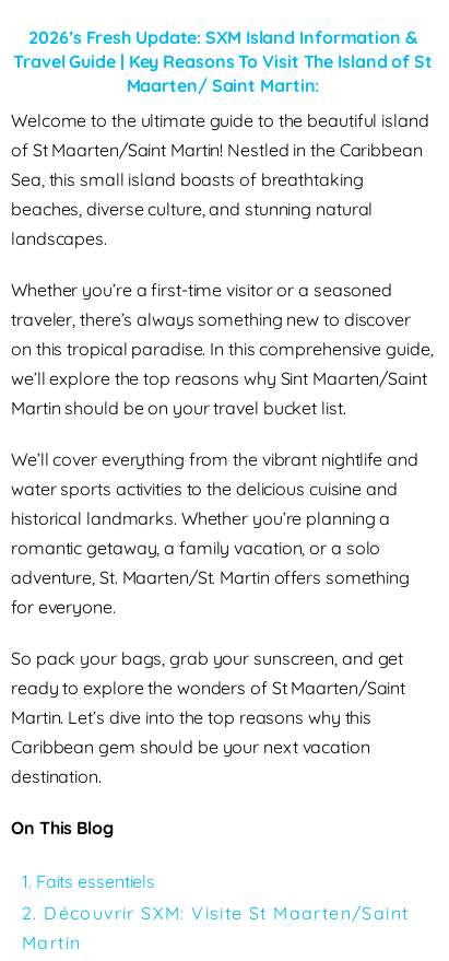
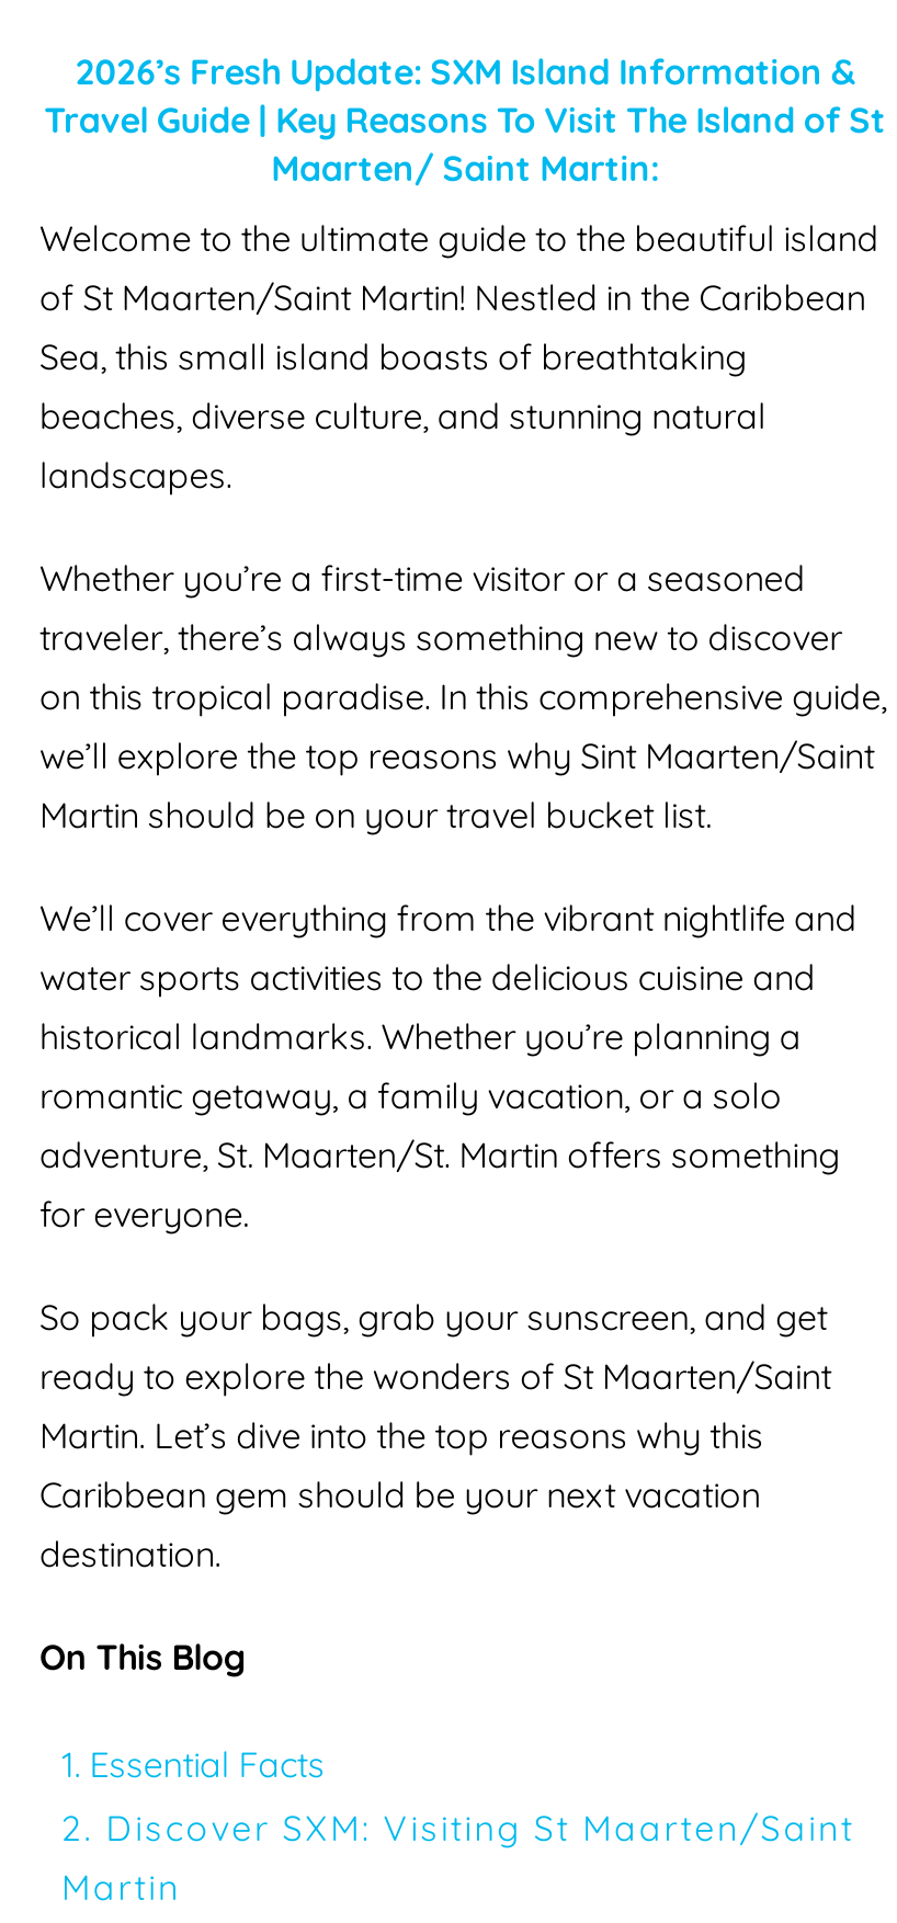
[22,870,409,924] 1. Faits essentiels | 2. Découvrir SXM: Visite St Maarten/Saint -> [61,1741,855,1848] 1. Essential Facts | 2. Discover SXM: Visiting St Maarten/Saint

